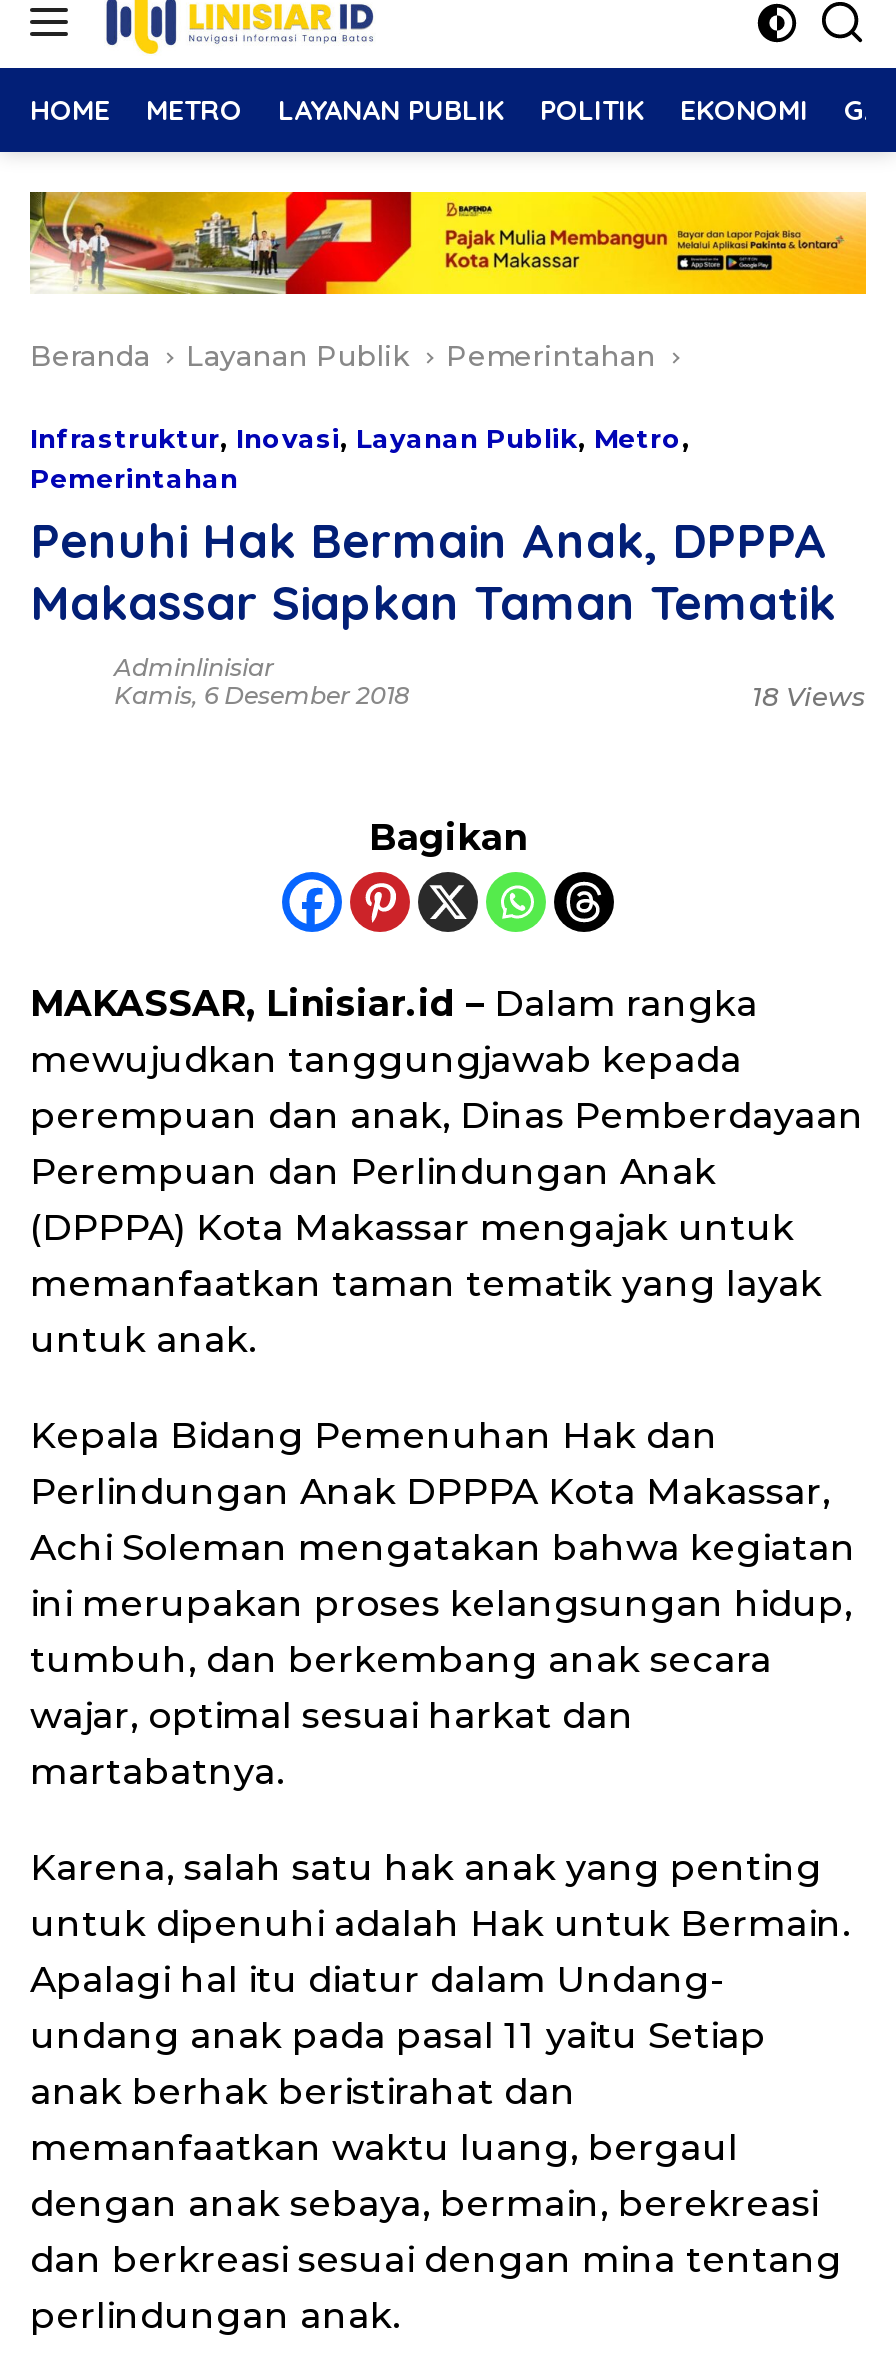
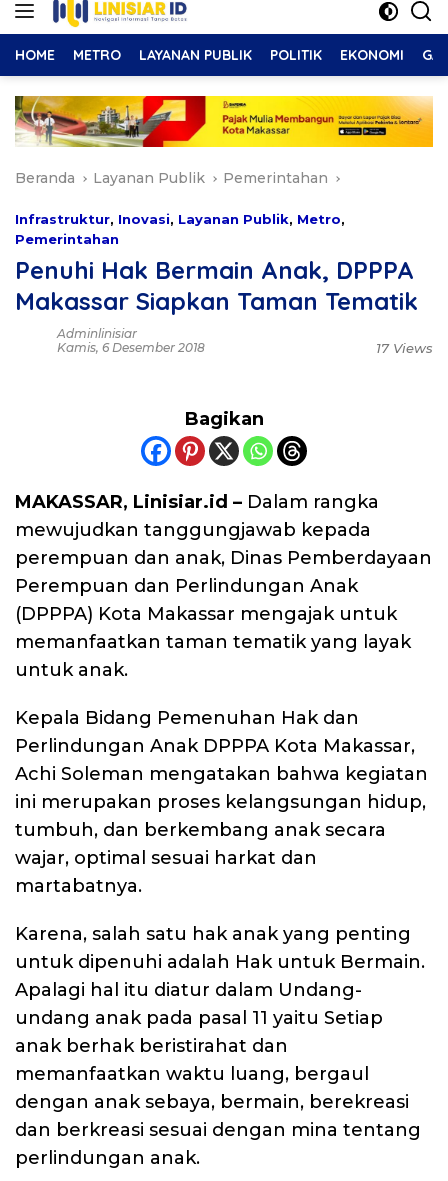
[752,681,866,713] 18 Views -> [376,340,433,356] 17 Views

